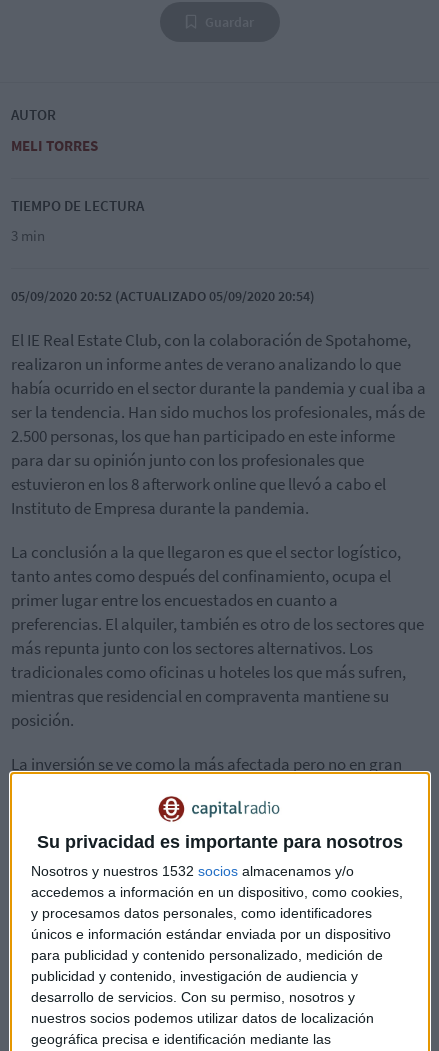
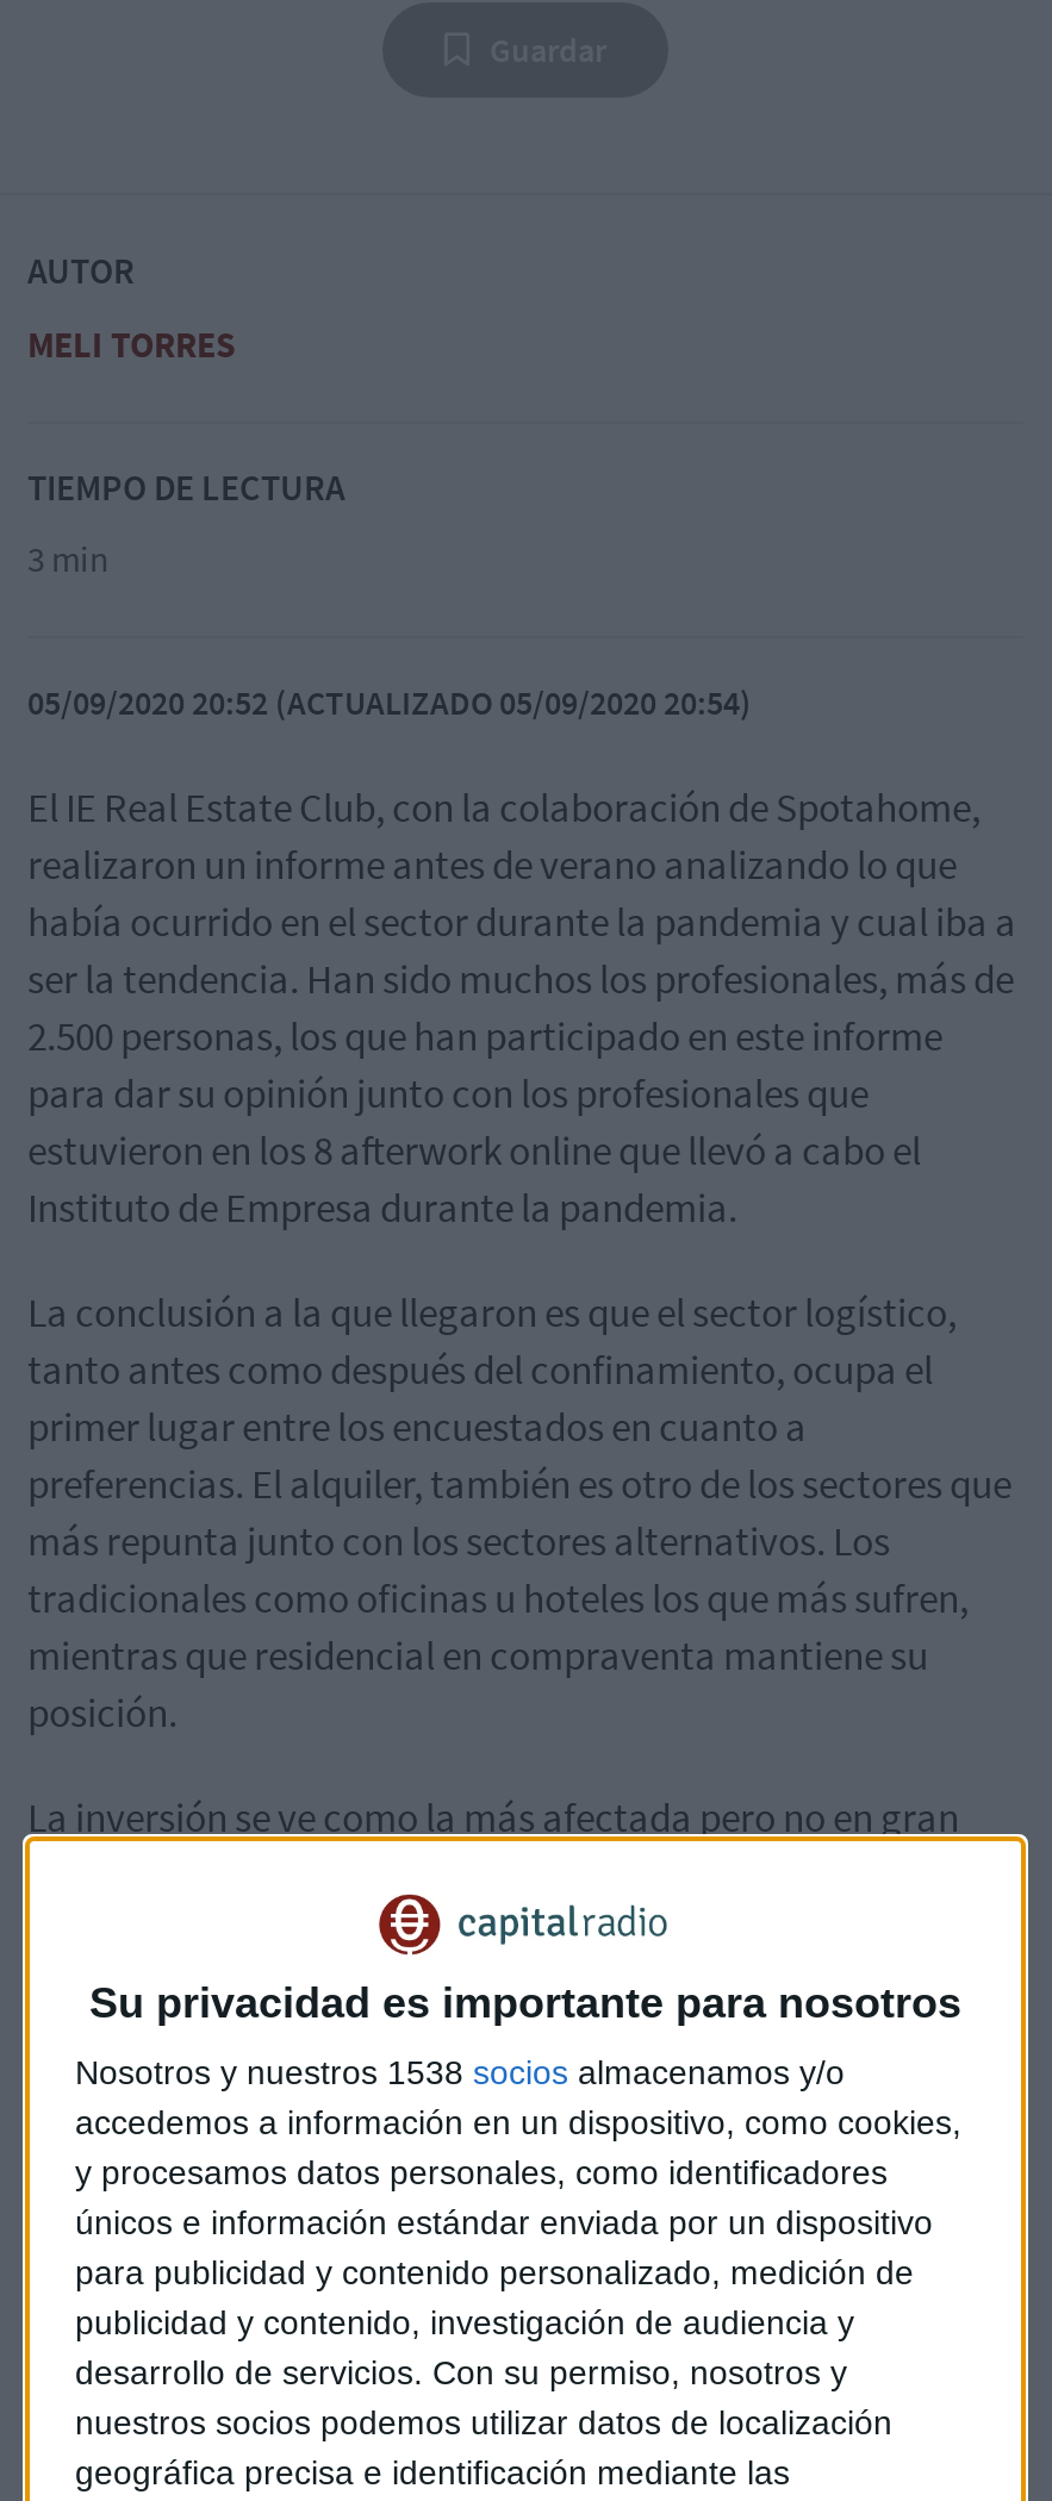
[31,863,354,879] Nosotros y nuestros 1532 socios almacenamos y/o -> [75,2054,845,2092] Nosotros y nuestros 1538 socios almacenamos y/o

